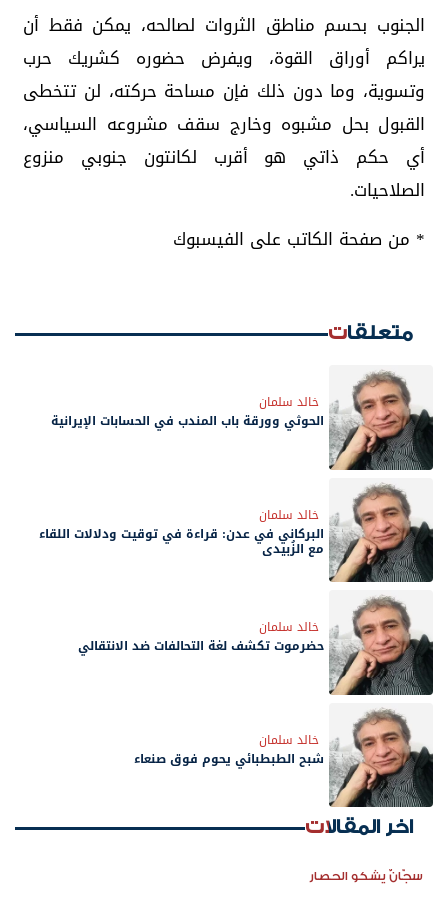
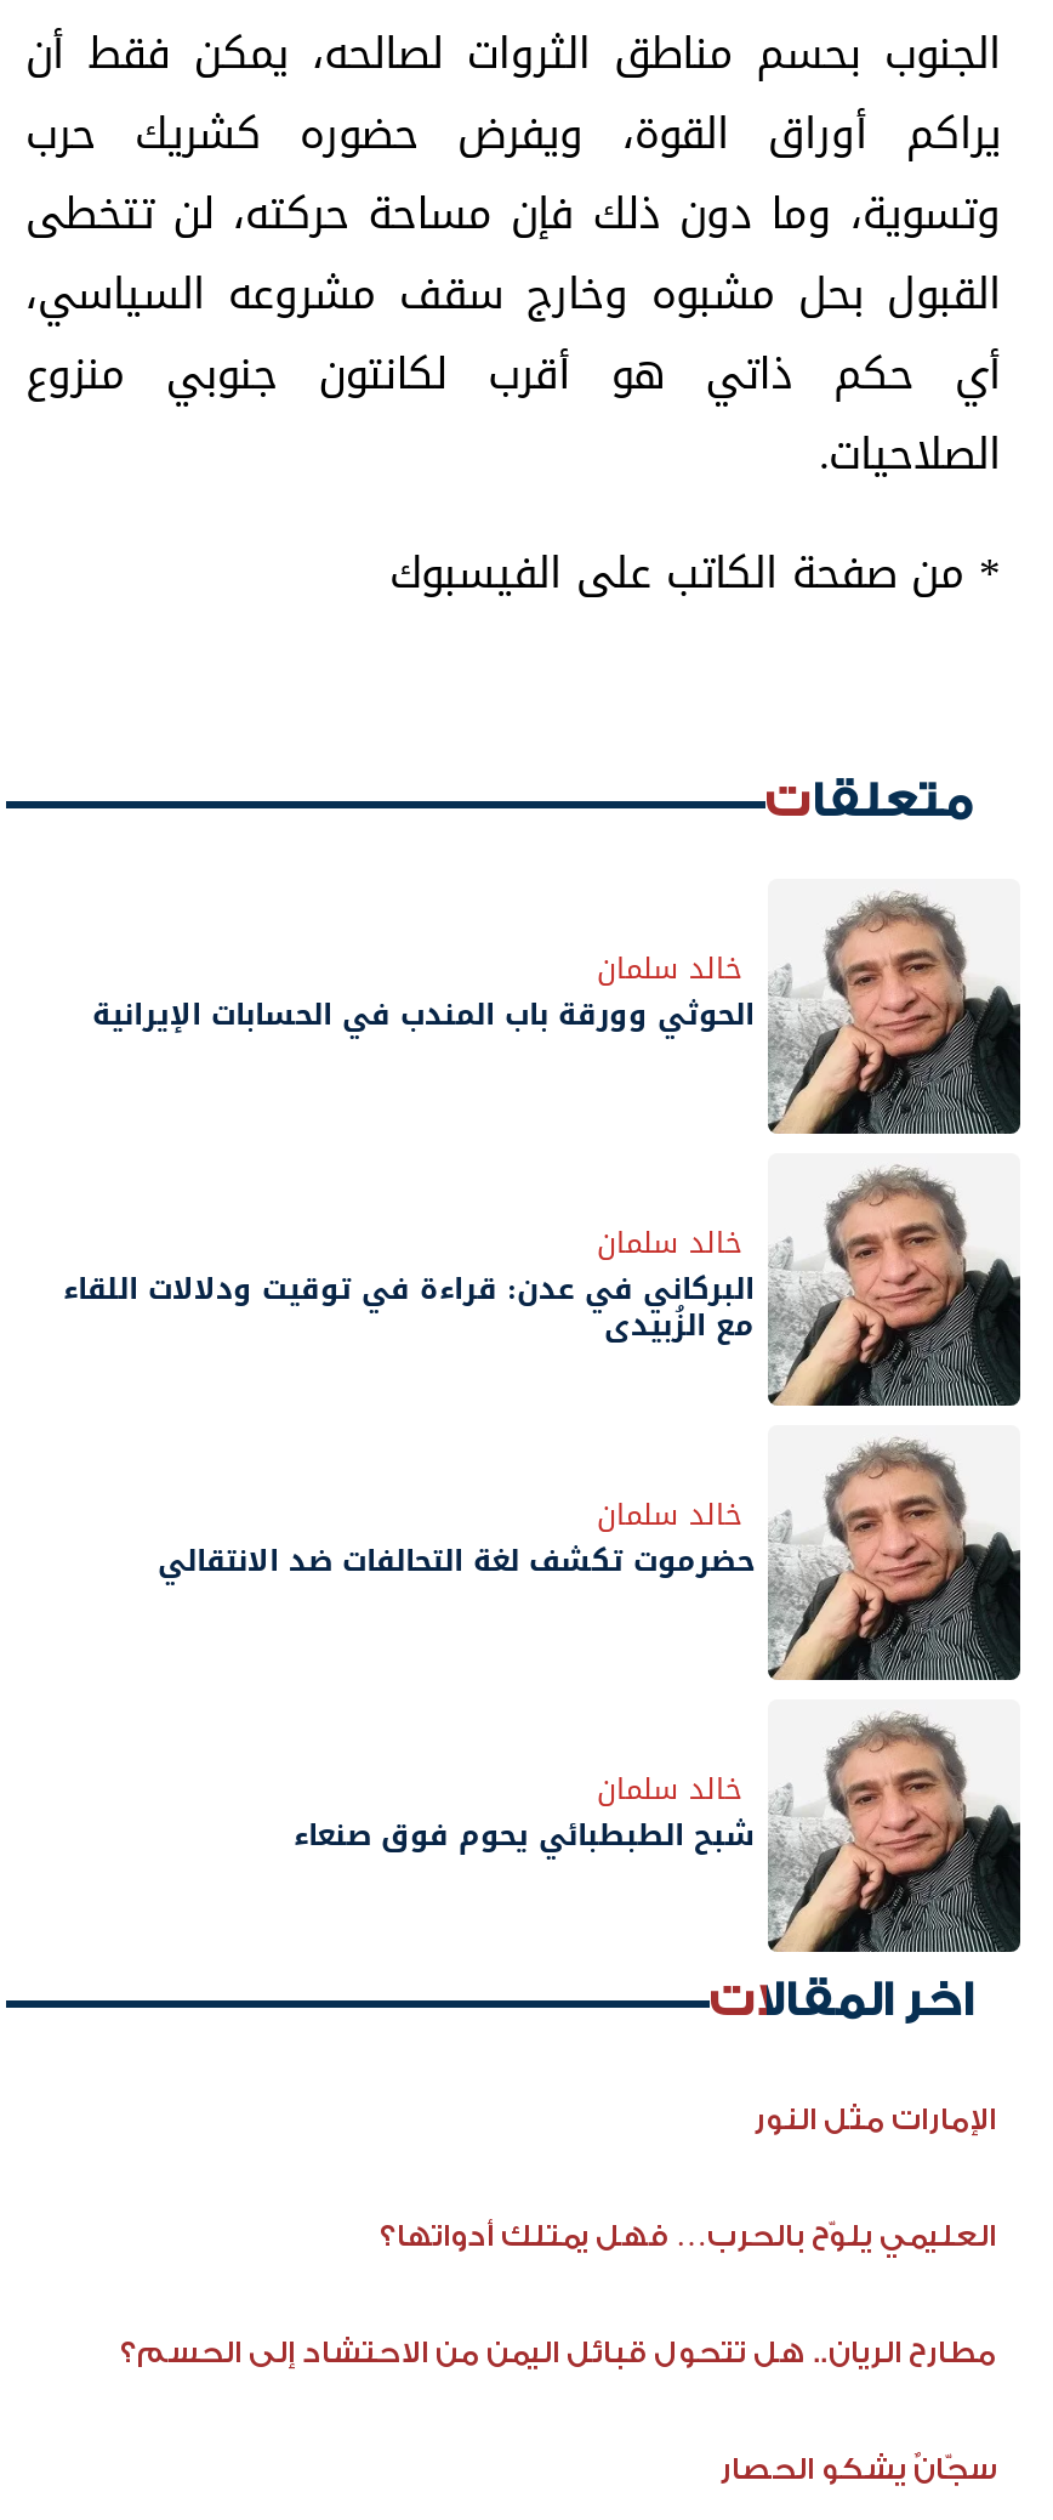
none -> [120,2102,996,2369] الإمارات مثل النور | العليمي يلوّح بالحرب… فهل يمتلك أدواتها؟ | مطارح الريان.. هل تتحول قبائل اليمن من الاحتشاد إلى الحسم؟

